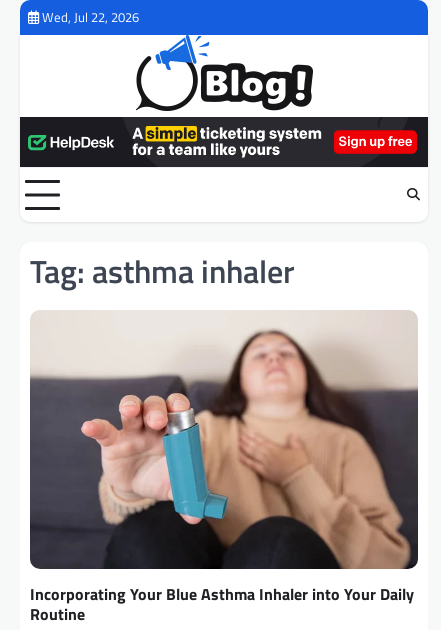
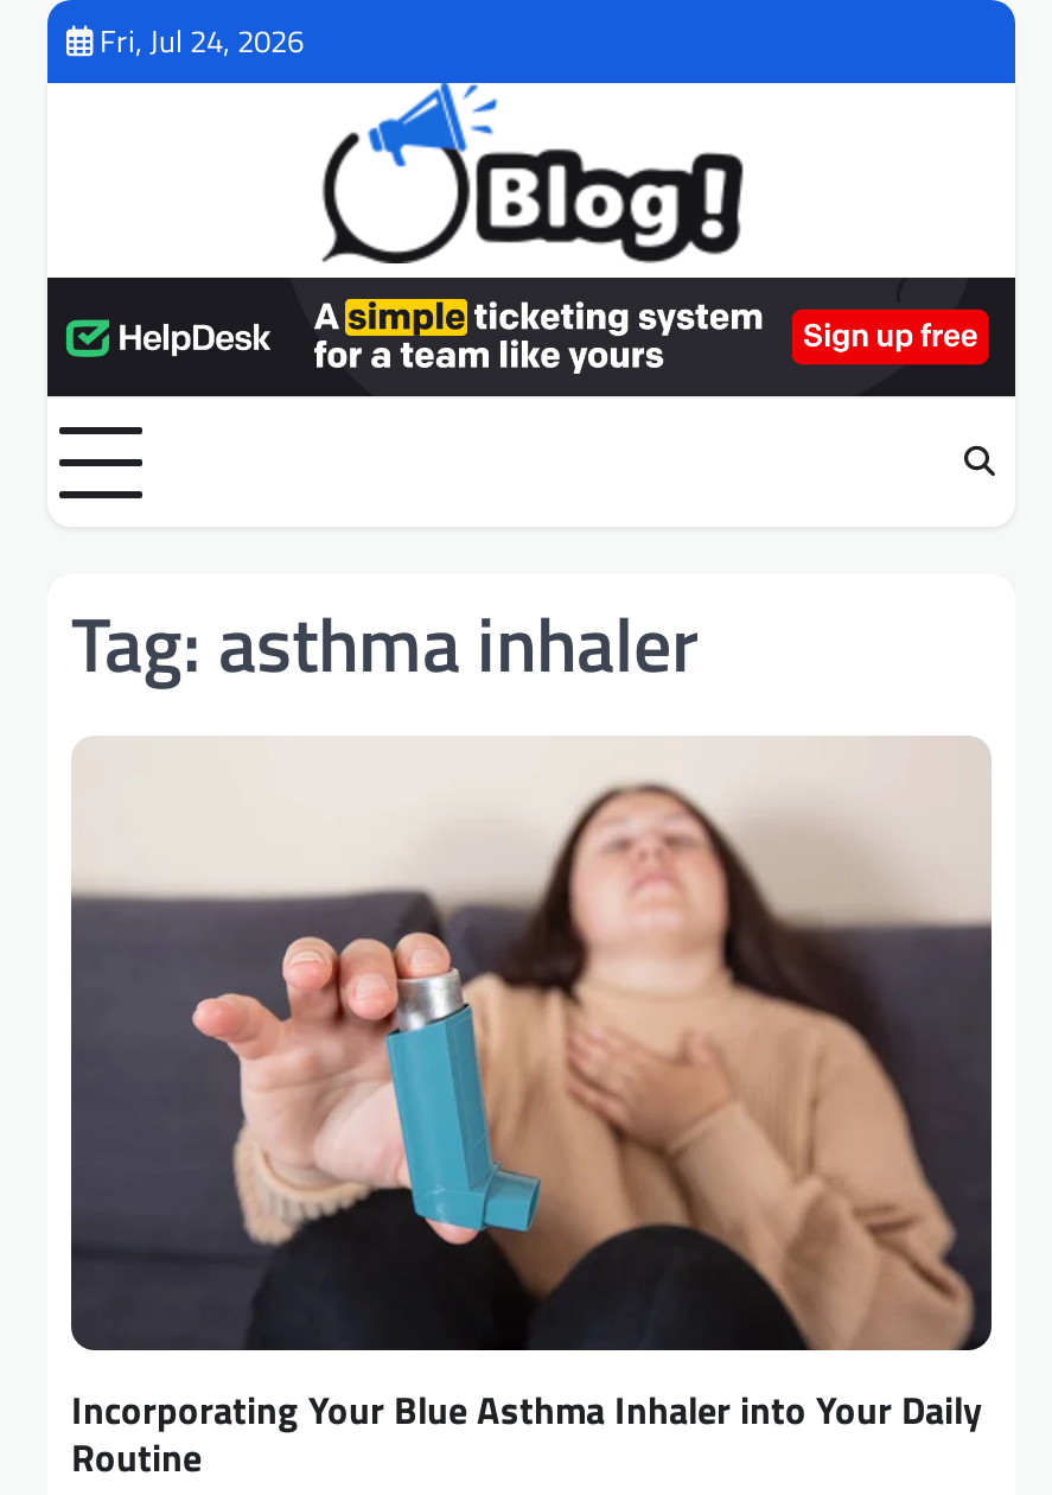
[42,7,139,27] Wed, Jul 22, 2026 -> [100,17,304,64] Fri, Jul 24, 2026

